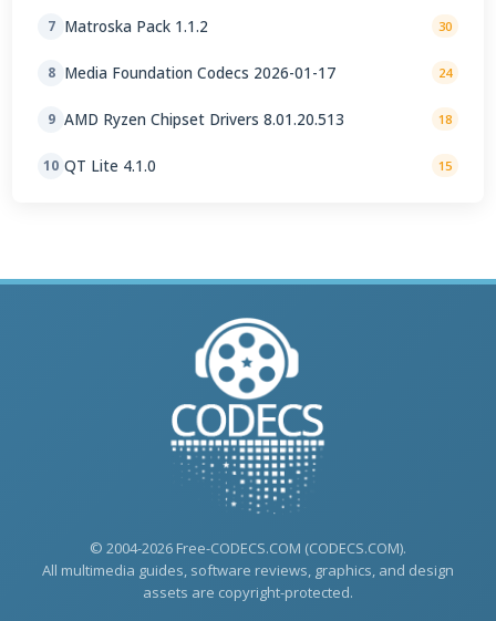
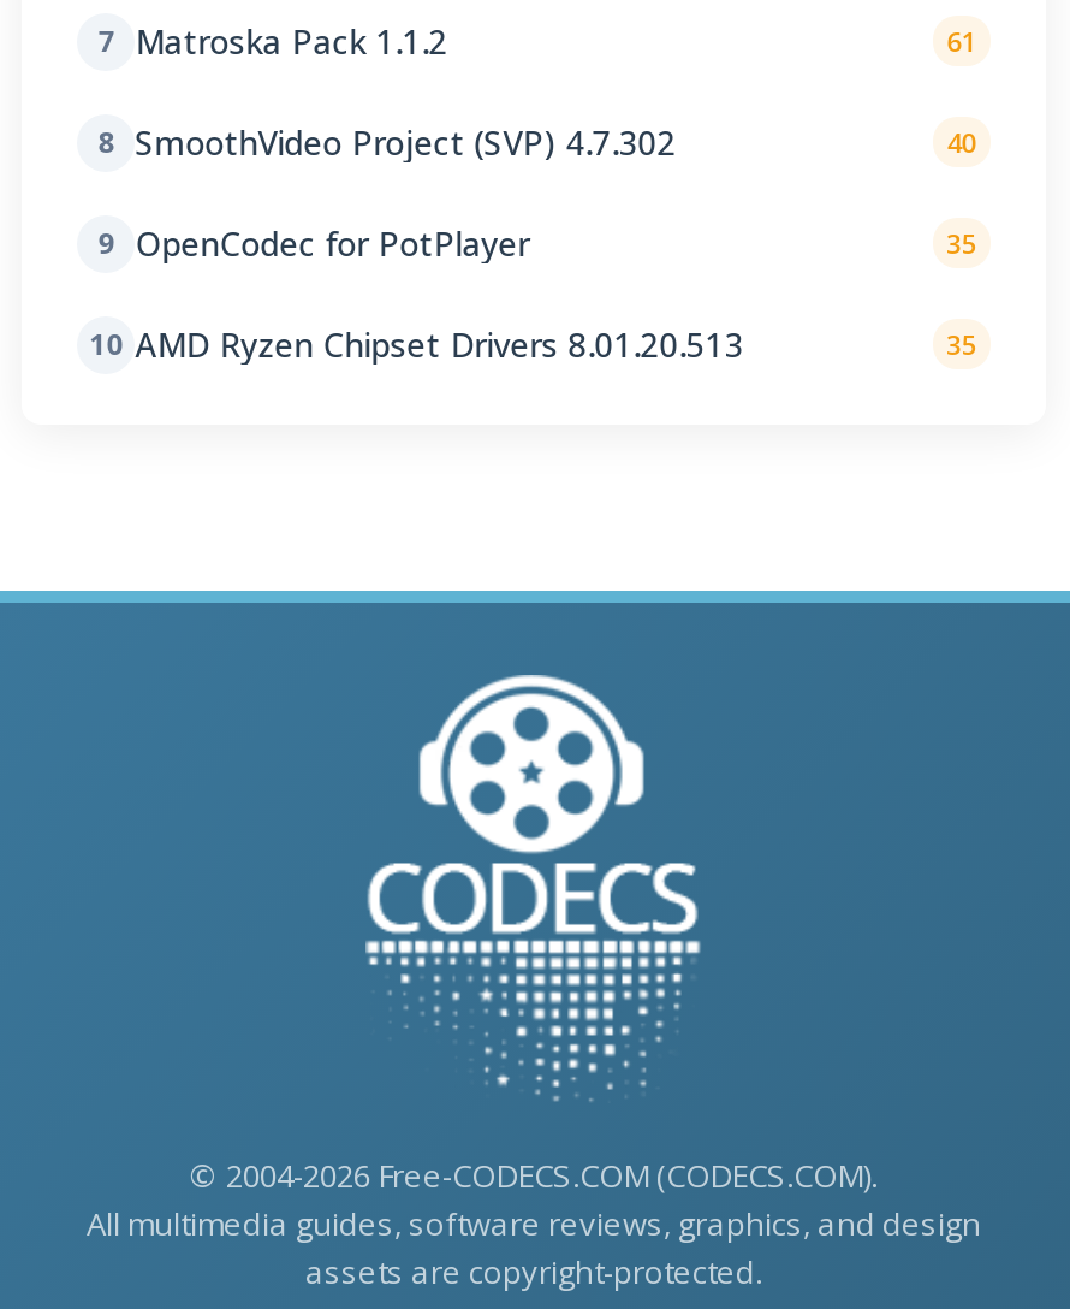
[438,18,451,34] 30 -> [947,23,976,59] 61
[47,62,451,83] 8 Media Foundation Codecs 2026-01-17 | 24 -> [98,119,976,165] 8 SmoothVideo Project (SVP) 4.7.302 | 40
[47,108,451,130] 9 AMD Ryzen Chipset Drivers 8.01.20.513 | 18 -> [98,220,976,266] 9 OpenCodec for PotPlayer | 35
[43,155,451,176] 10 QT Lite 4.1.0 | 15 -> [89,321,976,367] 10 AMD Ryzen Chipset Drivers 8.01.20.513 | 35

